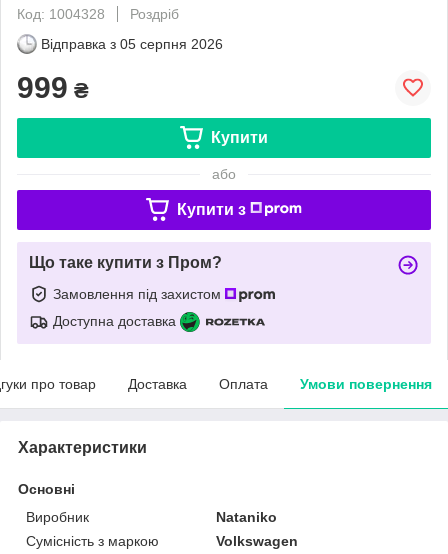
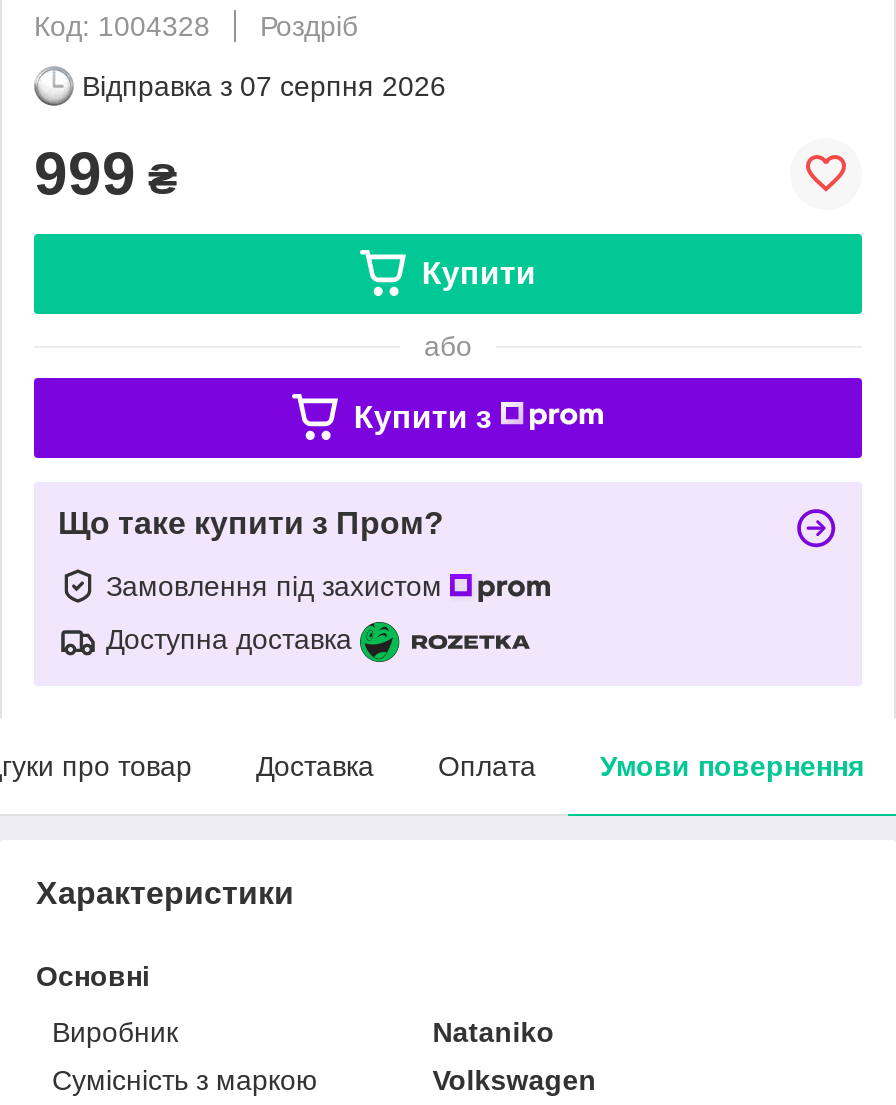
[41,36,223,52] Відправка з 05 серпня 2026 -> [82,70,446,102] Відправка з 07 серпня 2026

